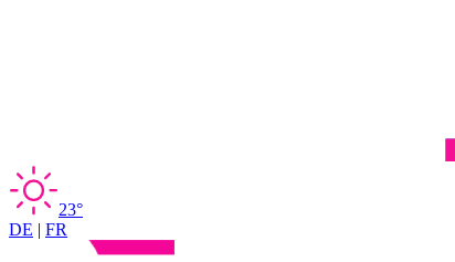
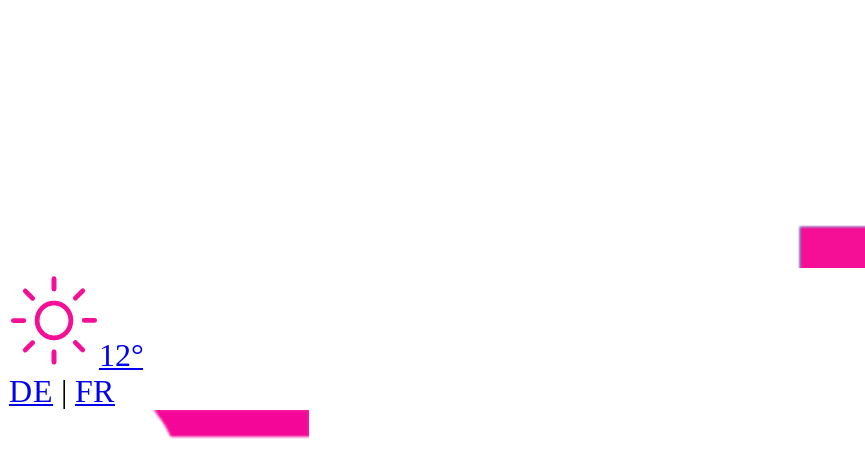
[59,200,83,219] 23° -> [99,338,143,372] 12°

